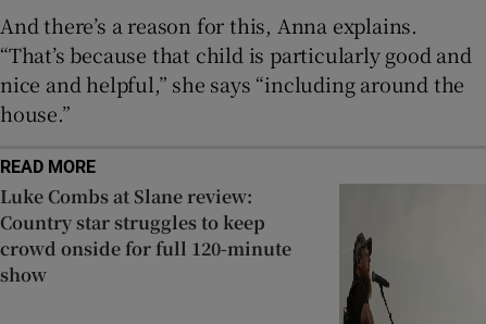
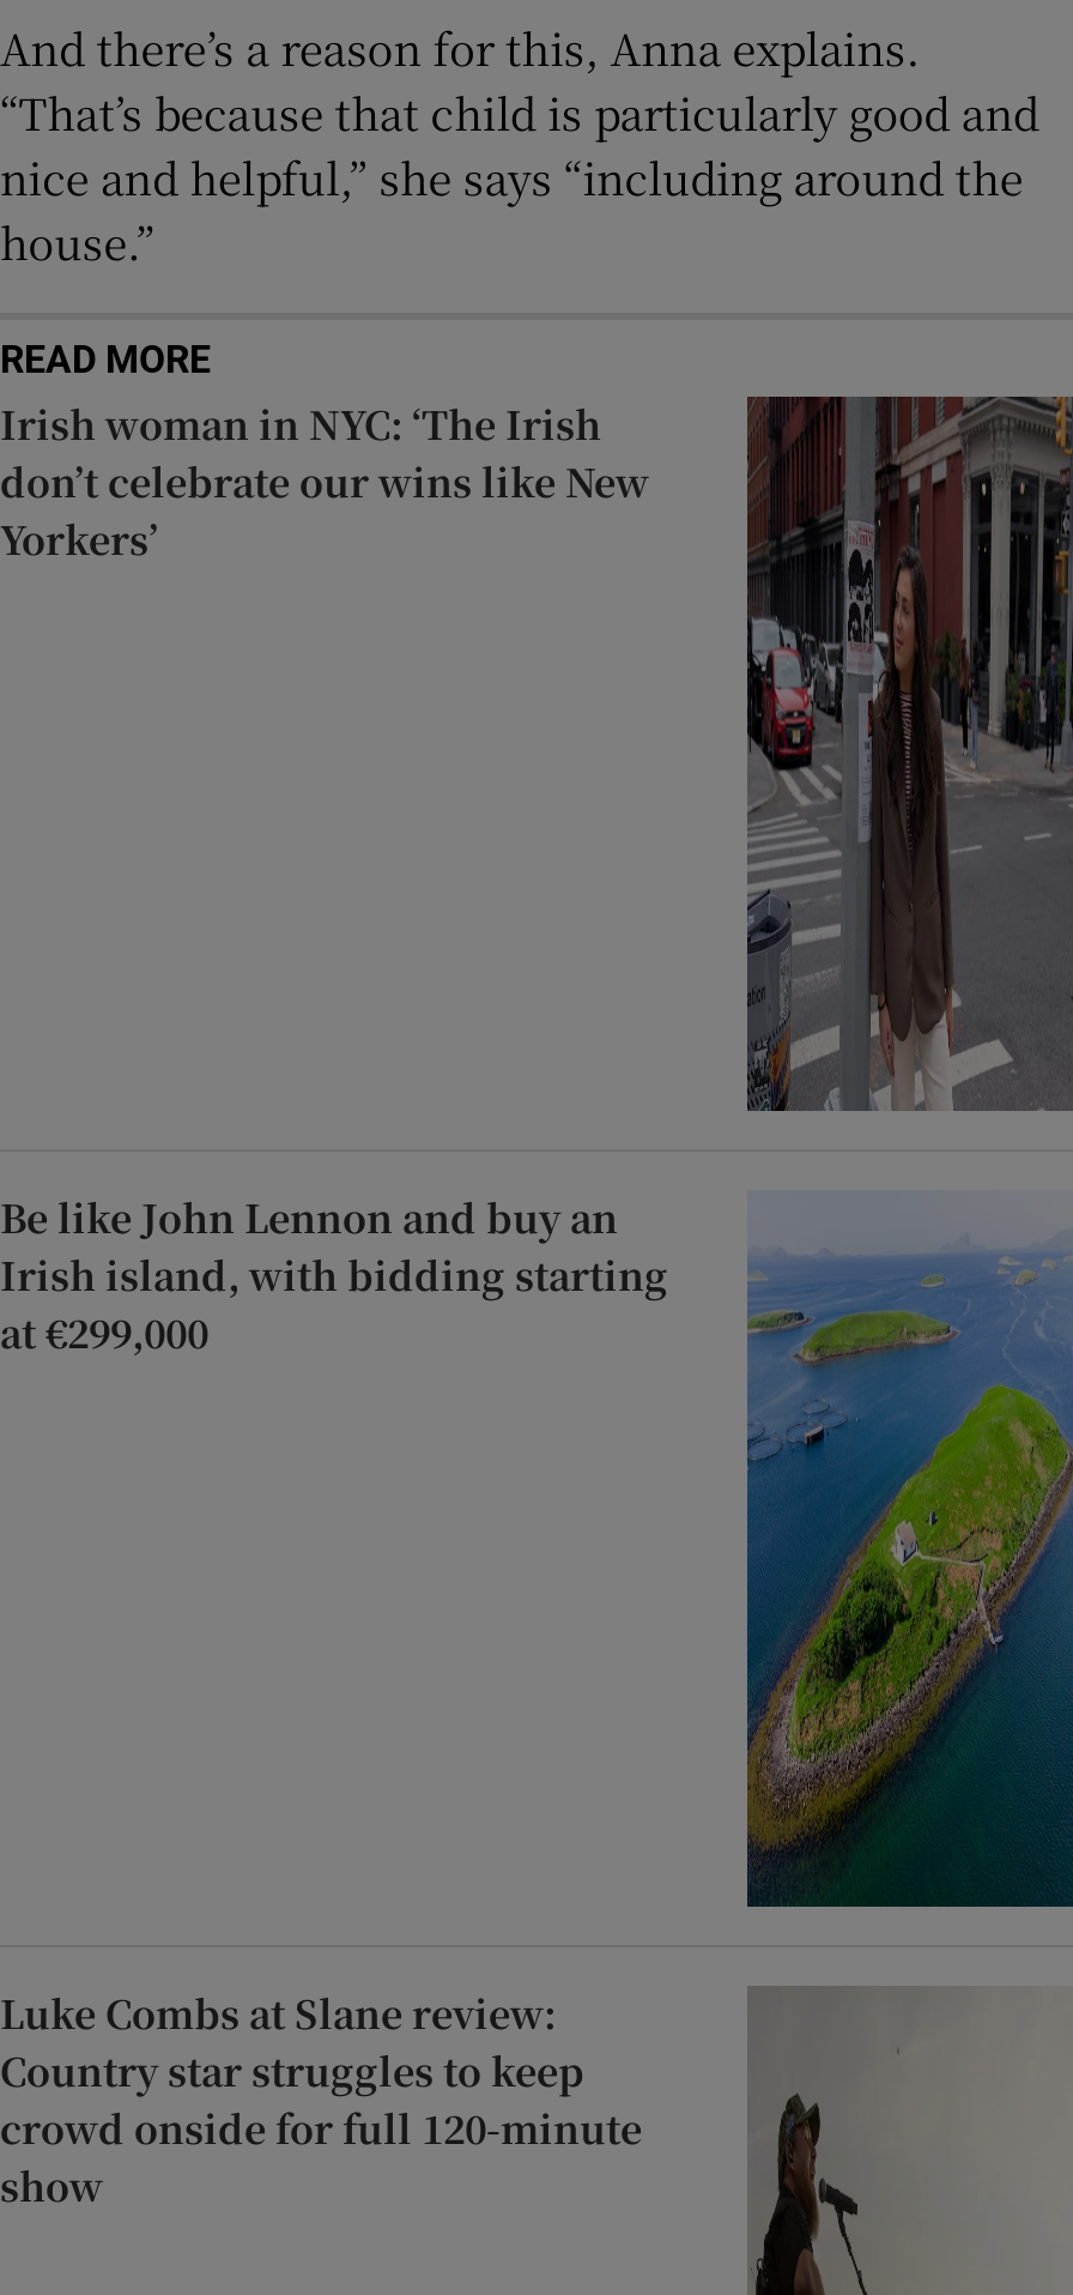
none -> [0,394,1066,1113] [image] | Irish woman in NYC: ‘The Irish | don’t celebrate our wins like New | Yorkers’
none -> [0,1191,1066,1909] [image] | Be like John Lennon and buy an | Irish island, with bidding starting | at €299,000

